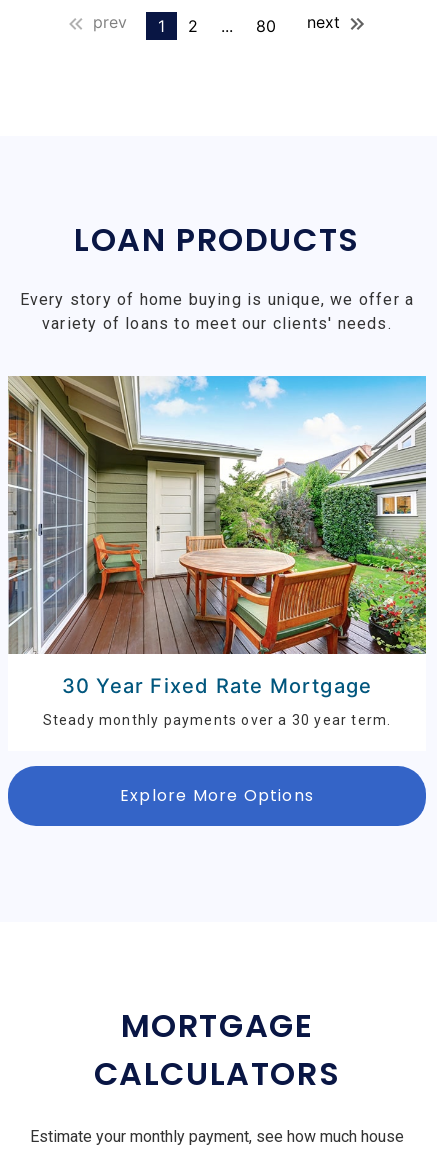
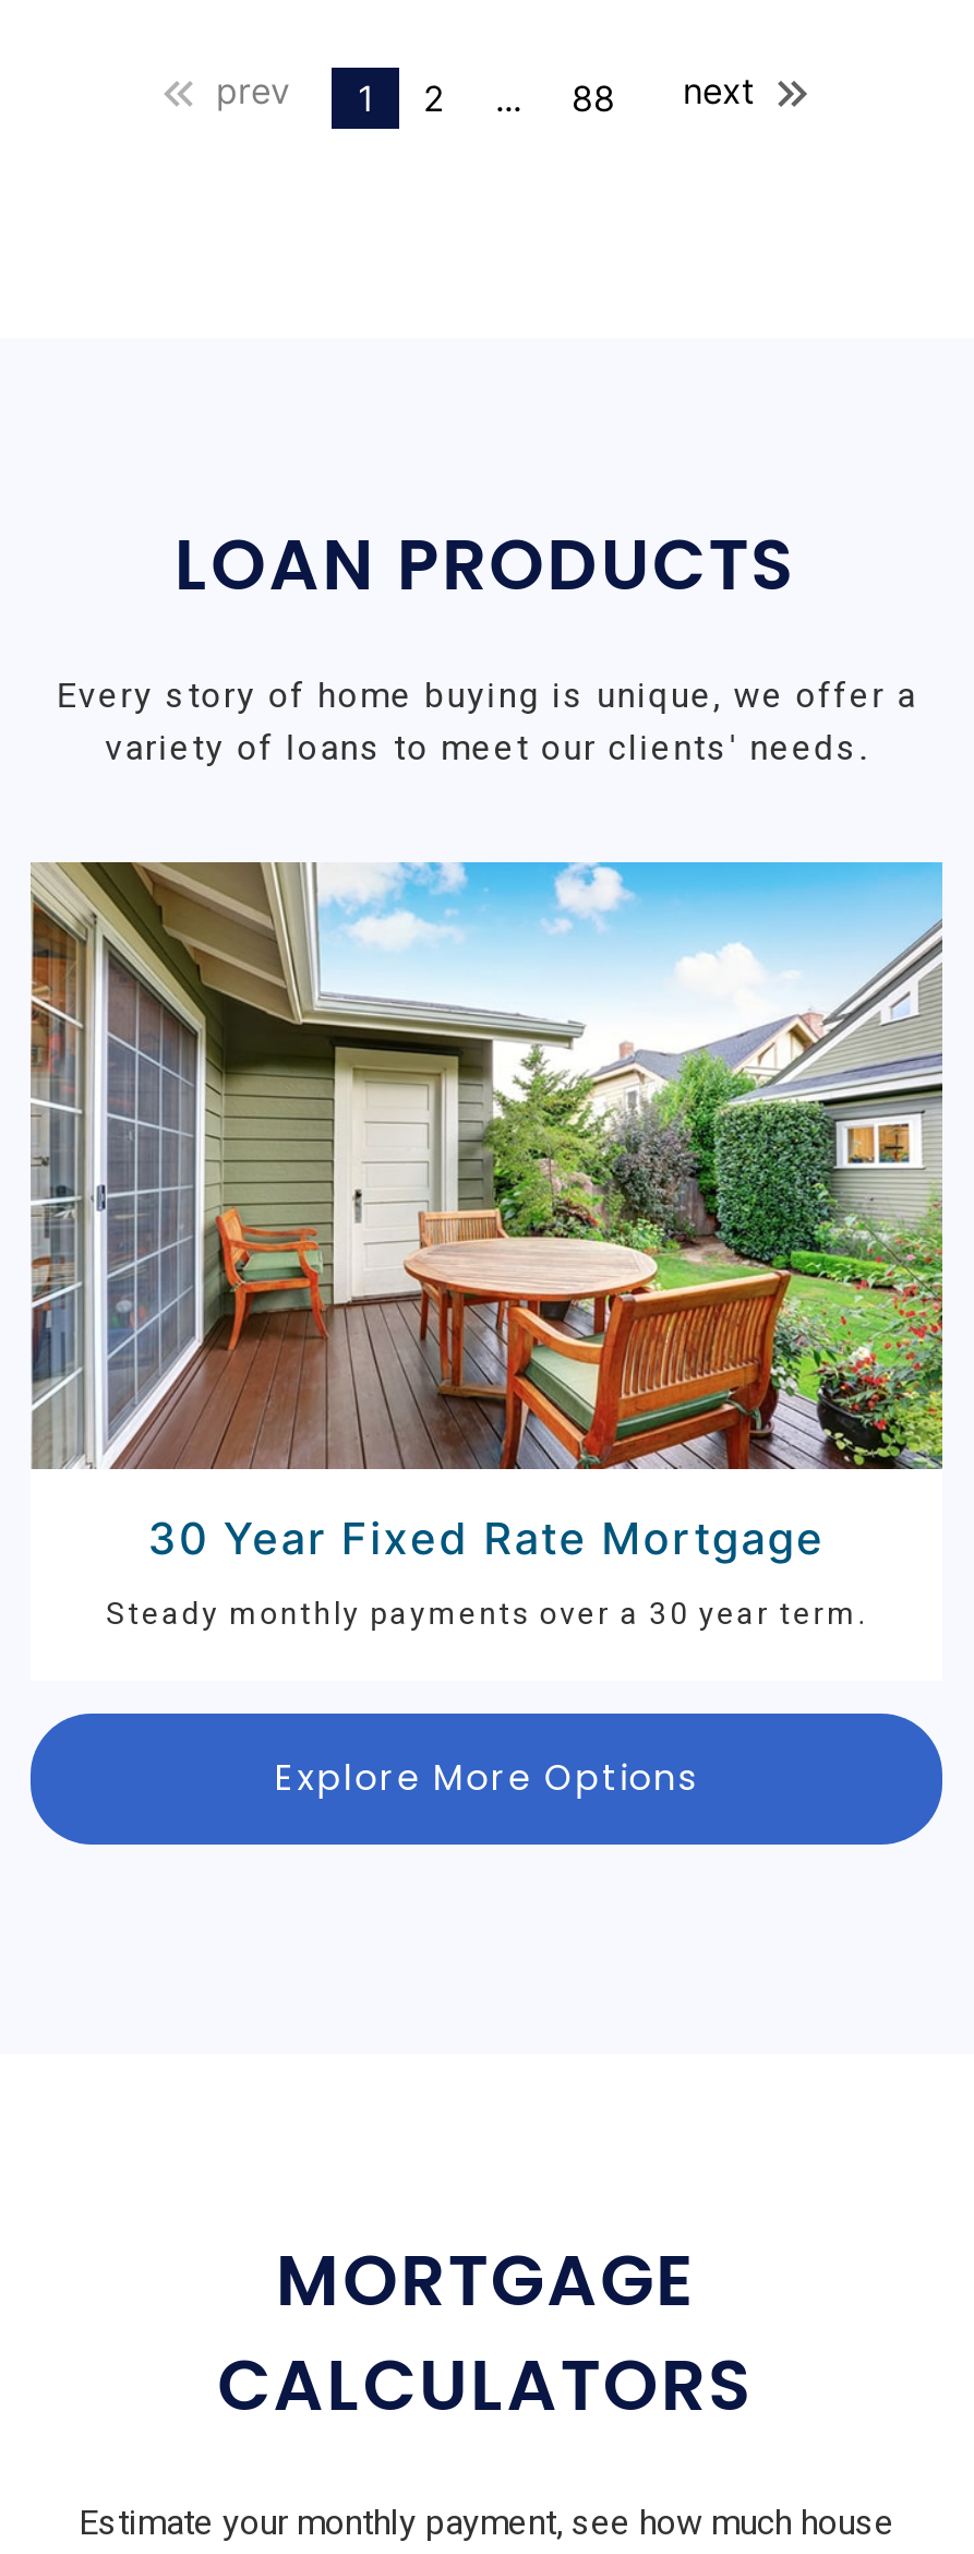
[256,16,276,36] 80 -> [572,77,615,121] 88

